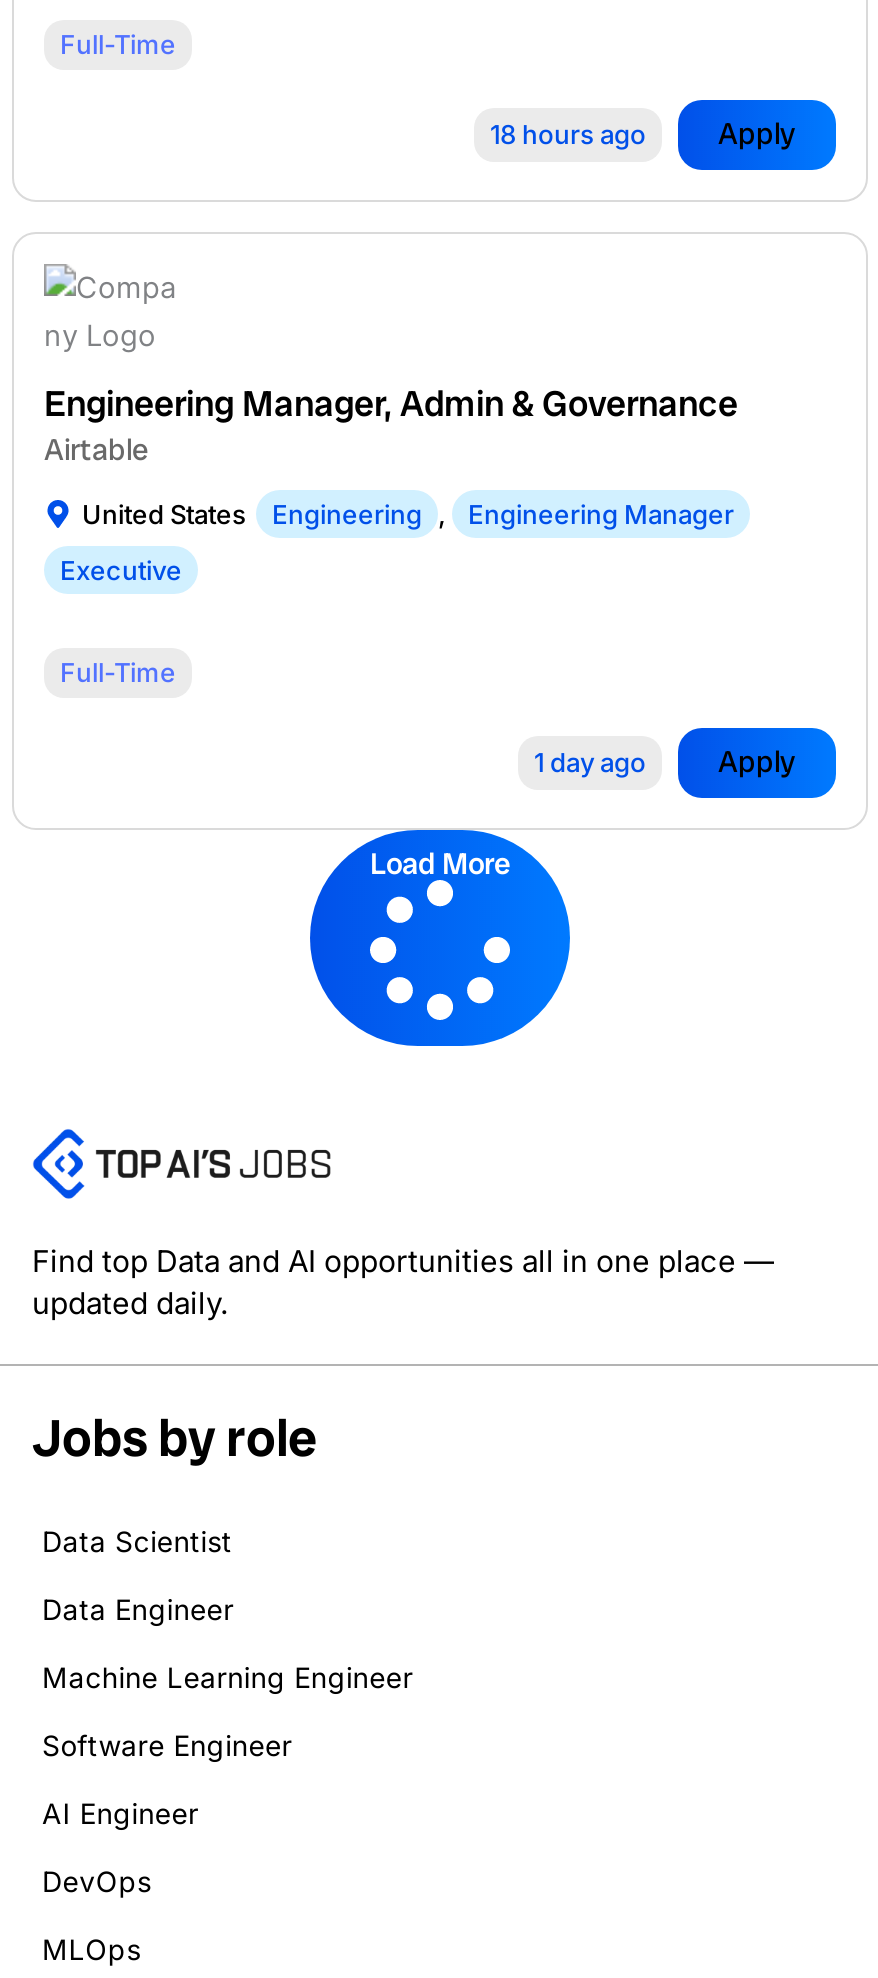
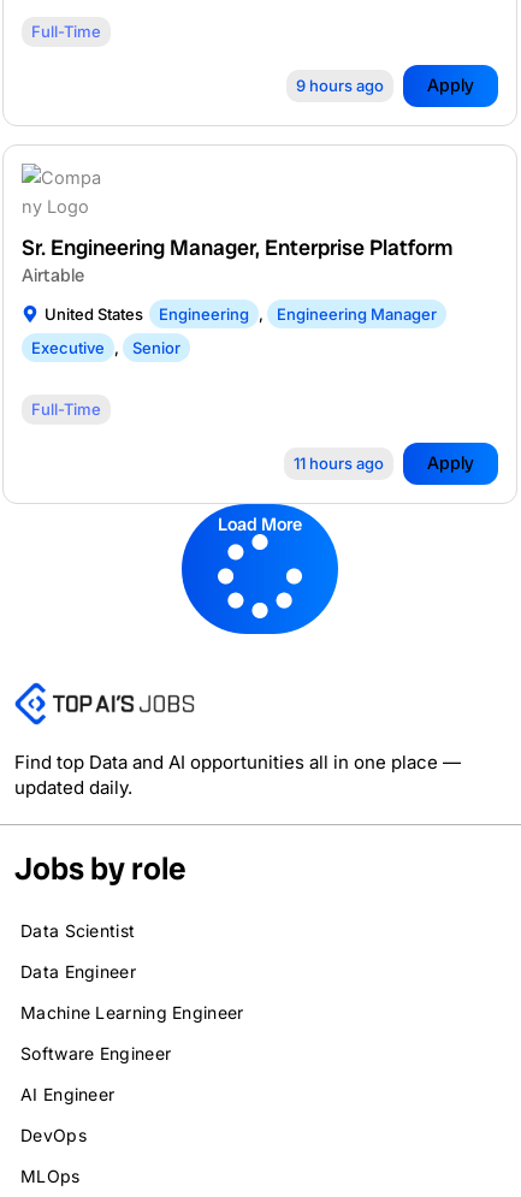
[490,119,646,151] 18 hours ago -> [296,75,384,95] 9 hours ago
[44,381,738,427] Engineering Manager, Admin & Governance -> [22,233,454,261] Sr. Engineering Manager, Enterprise Platform
[60,555,182,587] Executive -> [31,338,180,357] Executive , Senior
[534,747,646,779] 1 day ago -> [294,453,384,472] 11 hours ago

